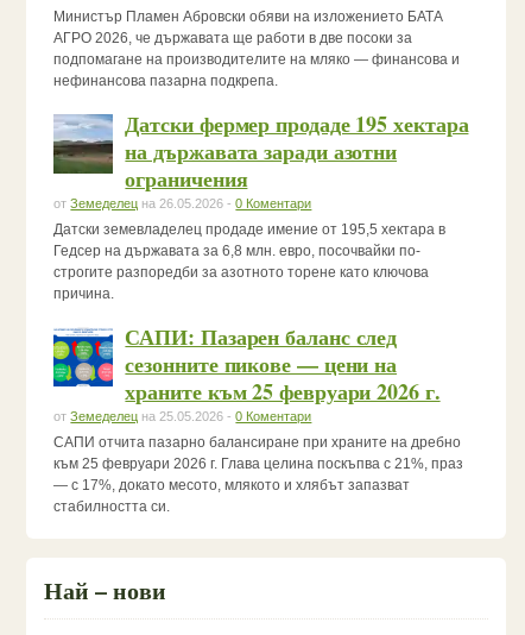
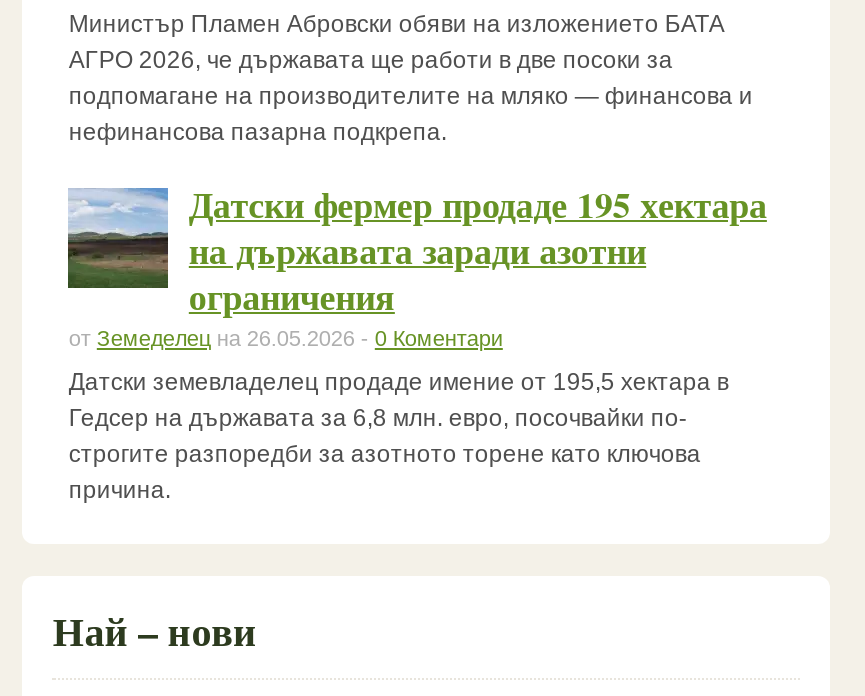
[52,321,464,515] [image] | САПИ: Пазарен баланс след | сезонните пикове — цени на | храните към 25 февруари 2026 г. | от Земеделец на 25.05.2026 - 0 Коментари | САПИ отчита пазарно балансиране при храните на дребно | към 25 февруари 2026 г. Глава целина поскъпва с 21%, праз | — с 17%, докато месото, млякото и хлябът запазват | стабилността си. -> none

